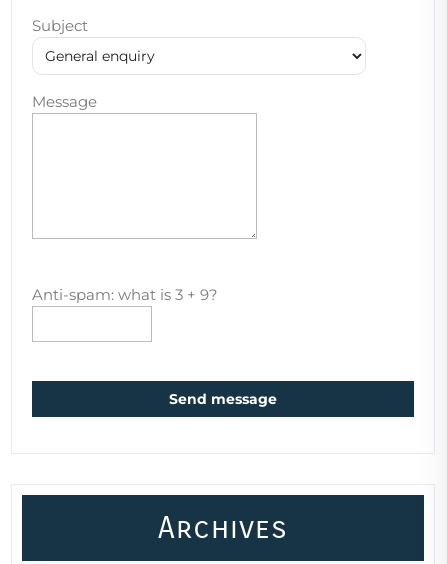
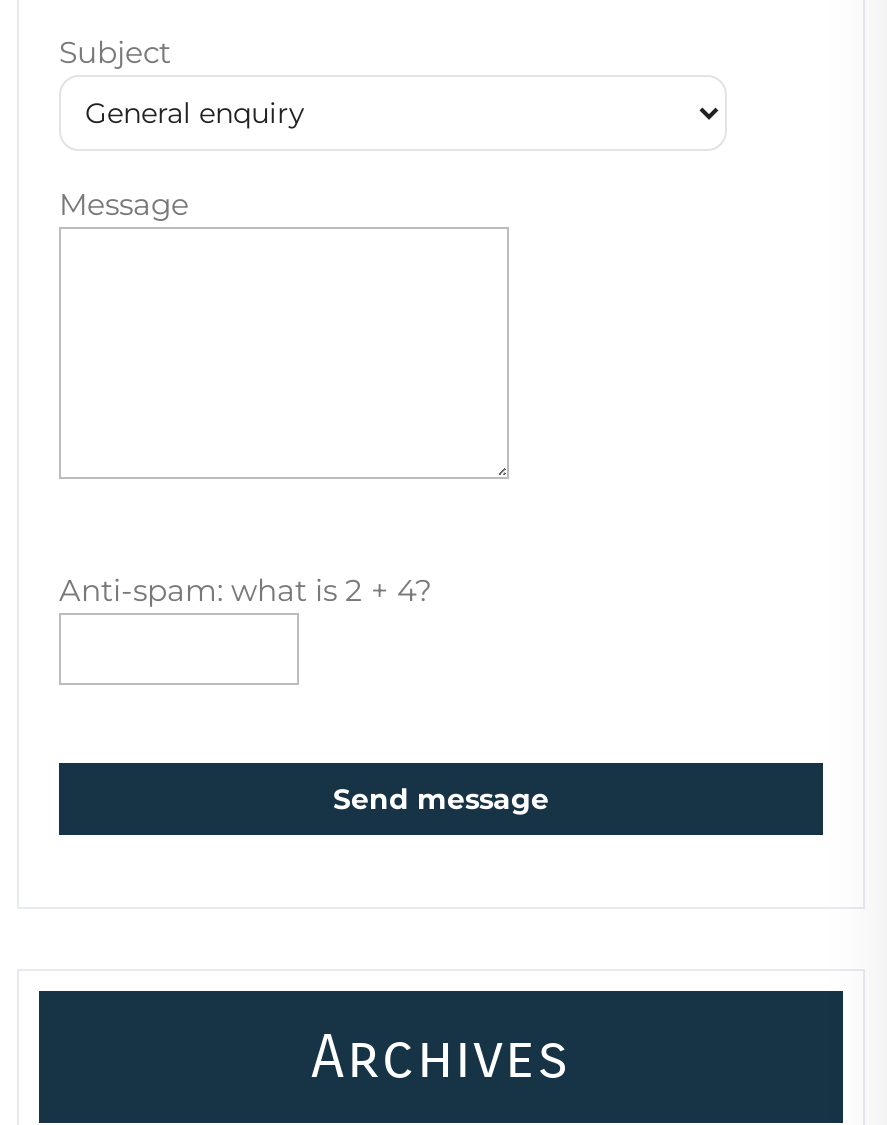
[32,285,218,304] Anti-spam: what is 3 + 9? -> [59,571,433,609] Anti-spam: what is 2 + 4?

